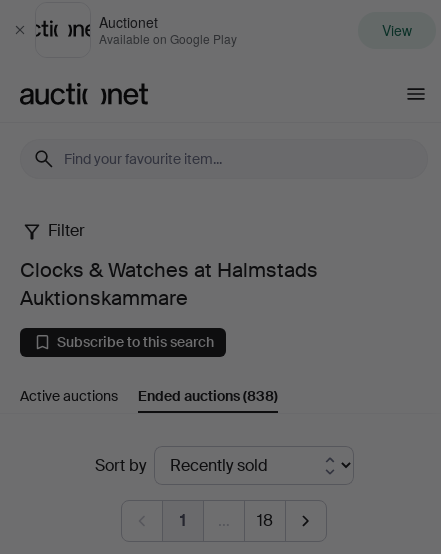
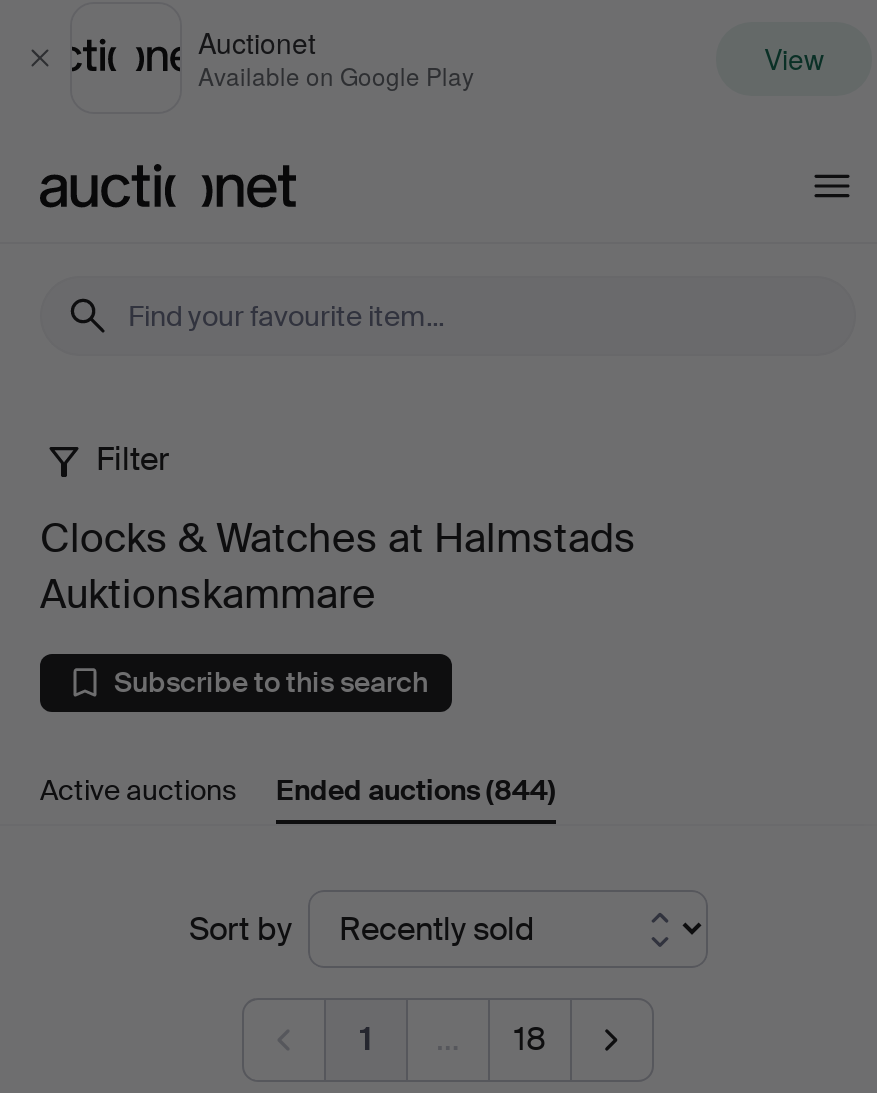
[138,387,278,405] Ended auctions(838) -> [276,771,556,807] Ended auctions(844)

